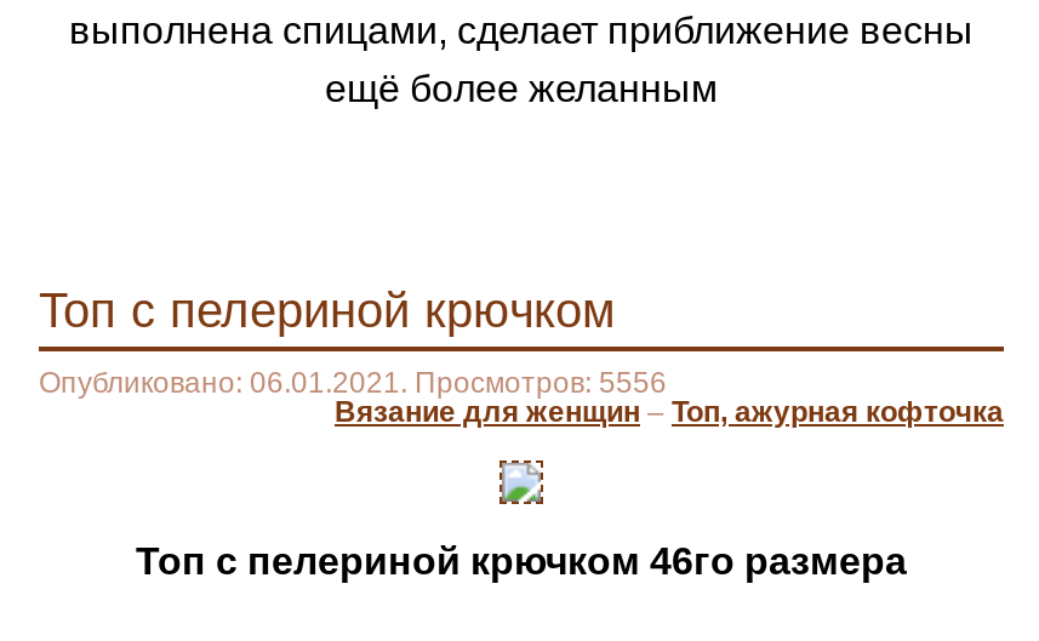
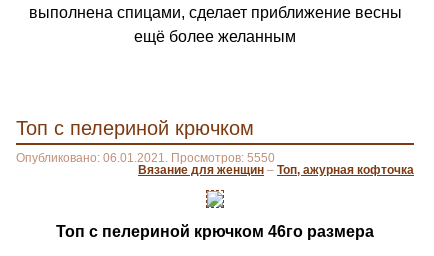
[39,366,667,400] Опубликовано: 06.01.2021. Просмотров: 5556 -> [16,151,275,165] Опубликовано: 06.01.2021. Просмотров: 5550

